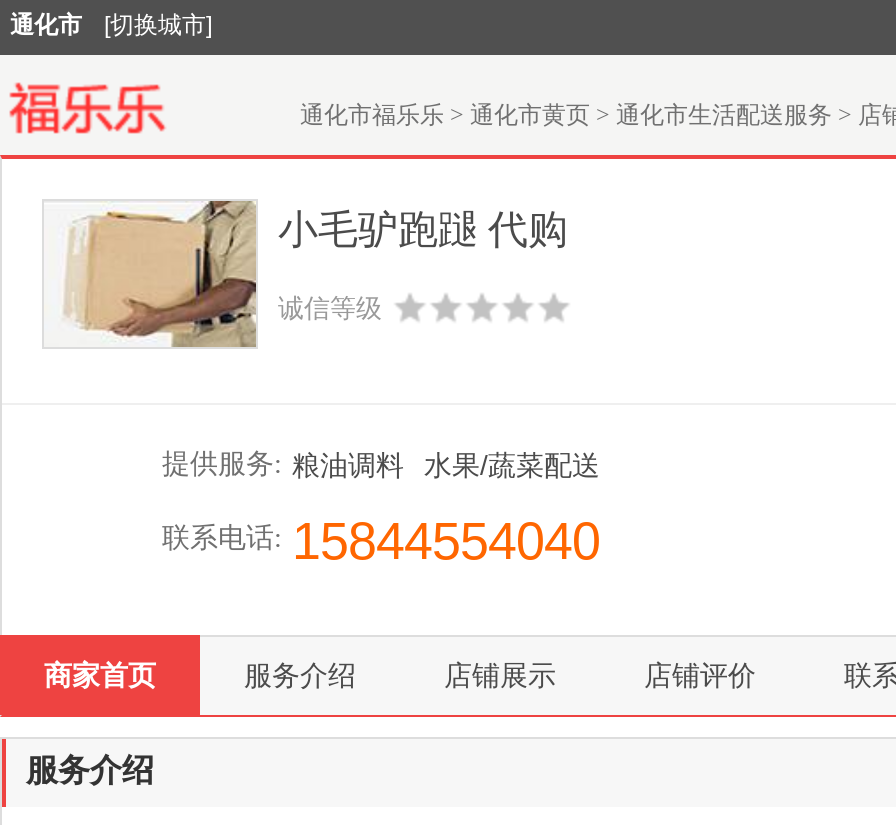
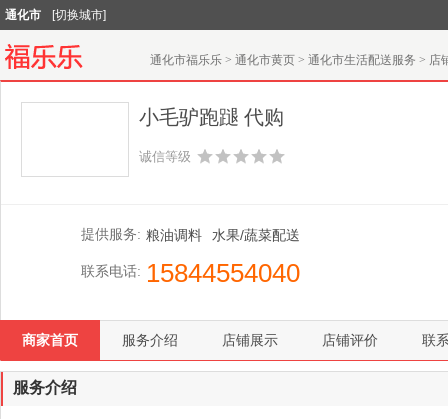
[62,199,258,349] [image] -> none

